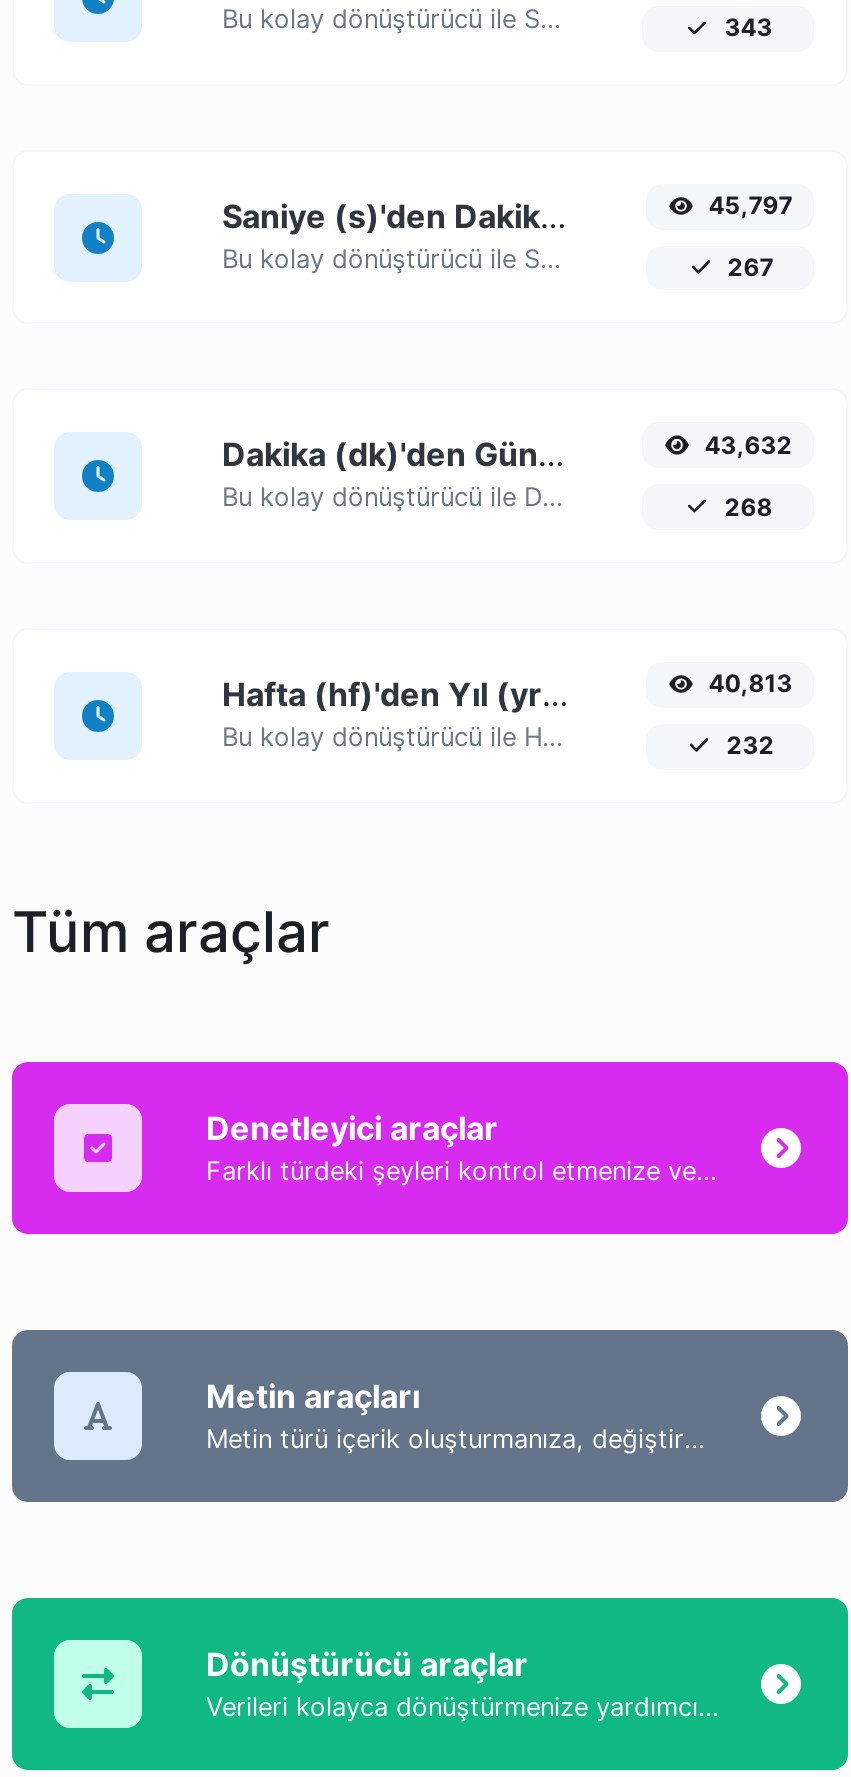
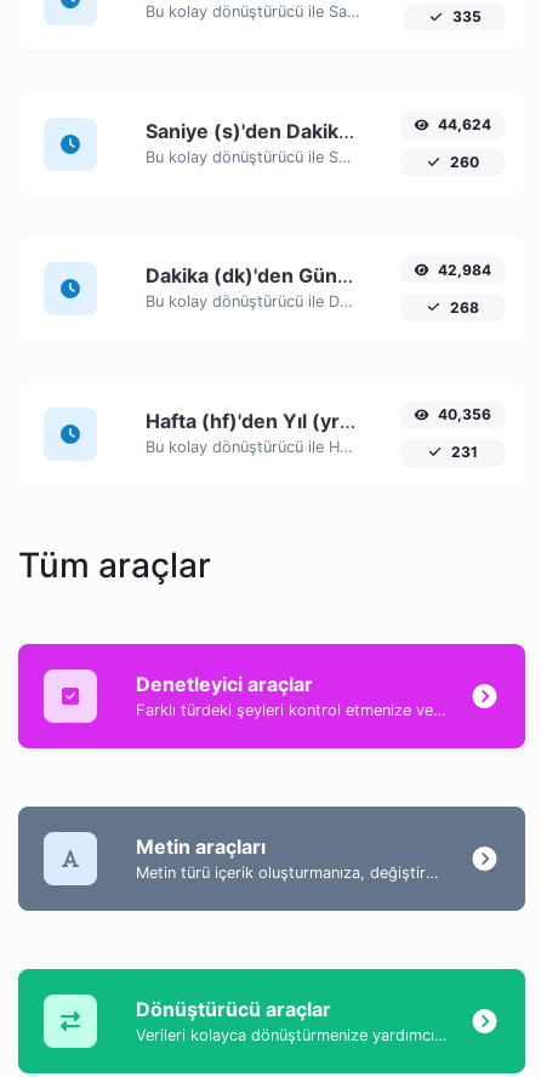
[718,13,772,43] 343 -> [448,8,481,26] 335
[702,191,792,221] 45,797 -> [434,116,492,134] 44,624
[721,252,773,282] 267 -> [447,153,479,171] 260
[698,430,792,460] 43,632 -> [434,261,492,279] 42,984
[702,669,792,699] 40,813 -> [434,406,492,424] 40,356
[720,730,774,760] 232 -> [448,443,478,461] 231

